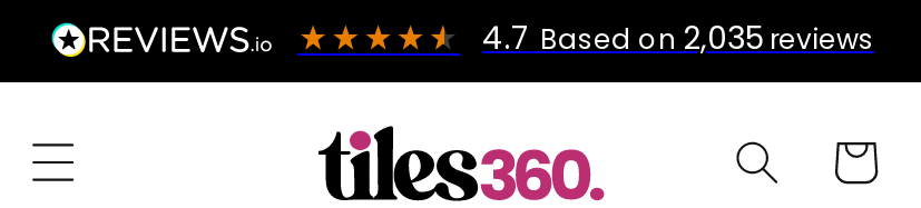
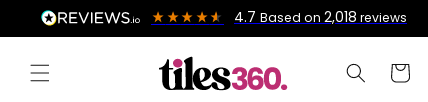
[482,16,874,60] 4.7 Based on 2,035 reviews -> [234,7,407,27] 4.7 Based on 2,018 reviews

